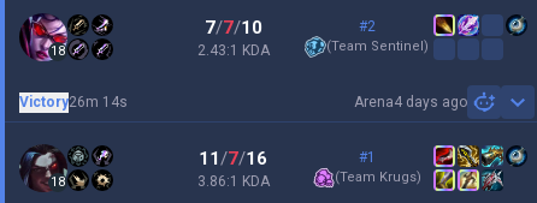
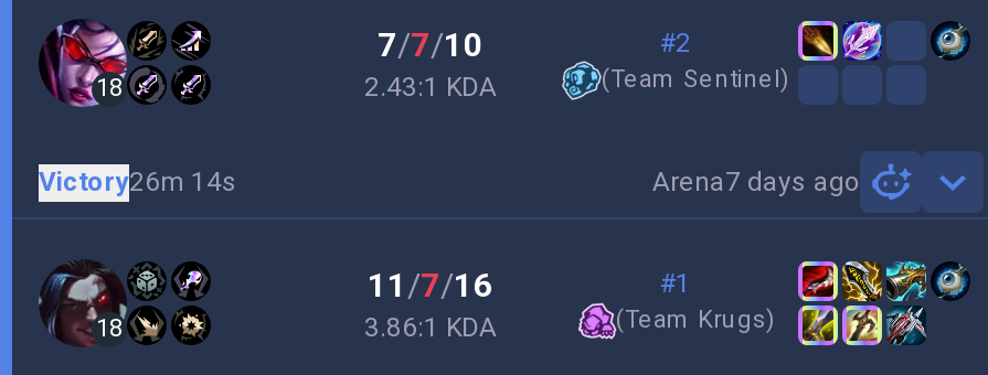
[354,93,467,111] Arena4 days ago -> [652,165,860,197] Arena7 days ago

